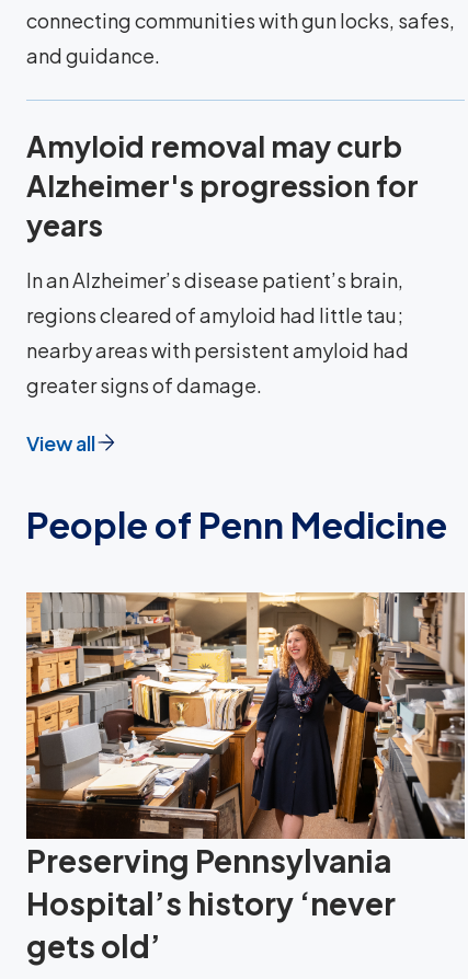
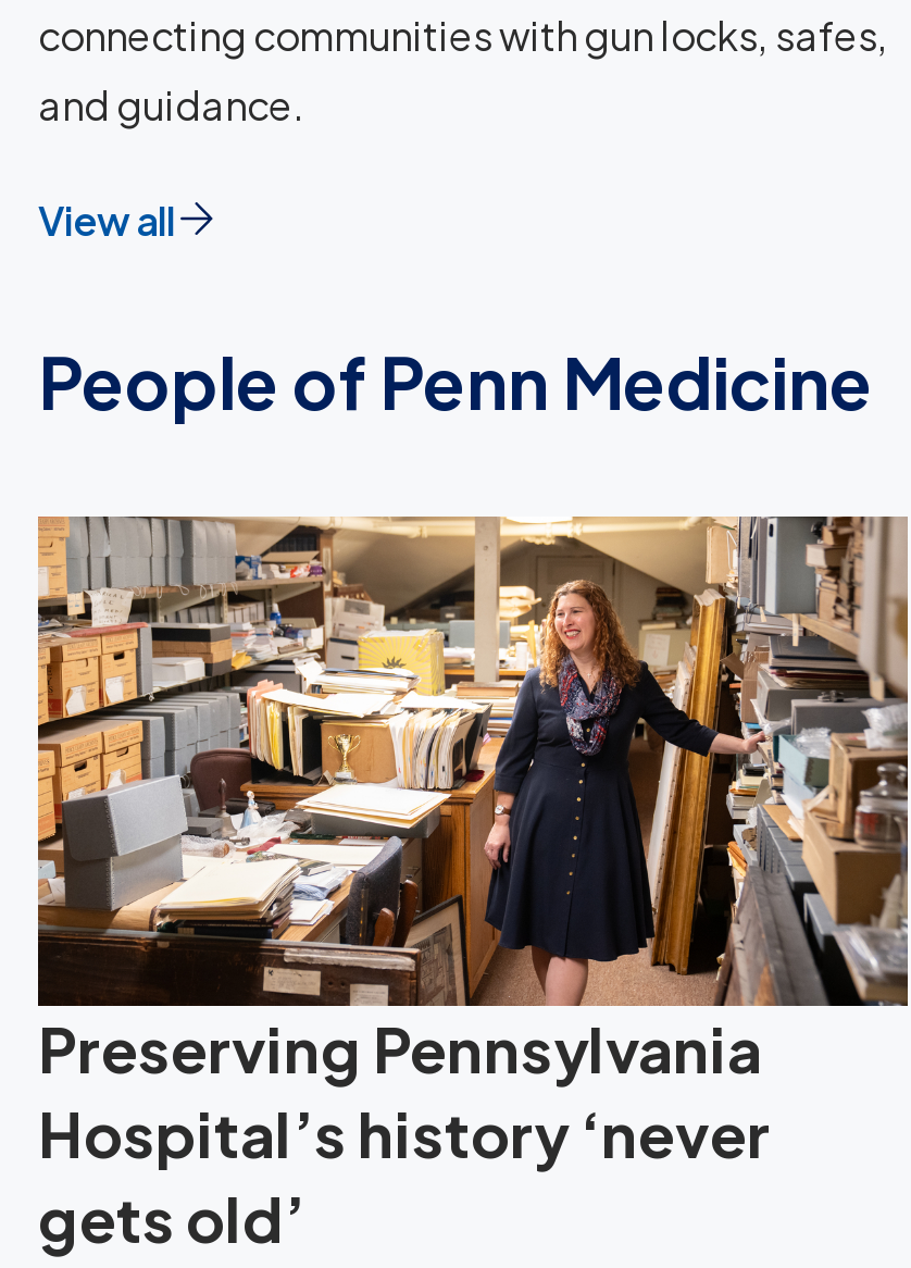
[26,128,419,397] Amyloid removal may curb | Alzheimer's progression for | years | In an Alzheimer’s disease patient’s brain, | regions cleared of amyloid had little tau; | nearby areas with persistent amyloid had | greater signs of damage. -> none

